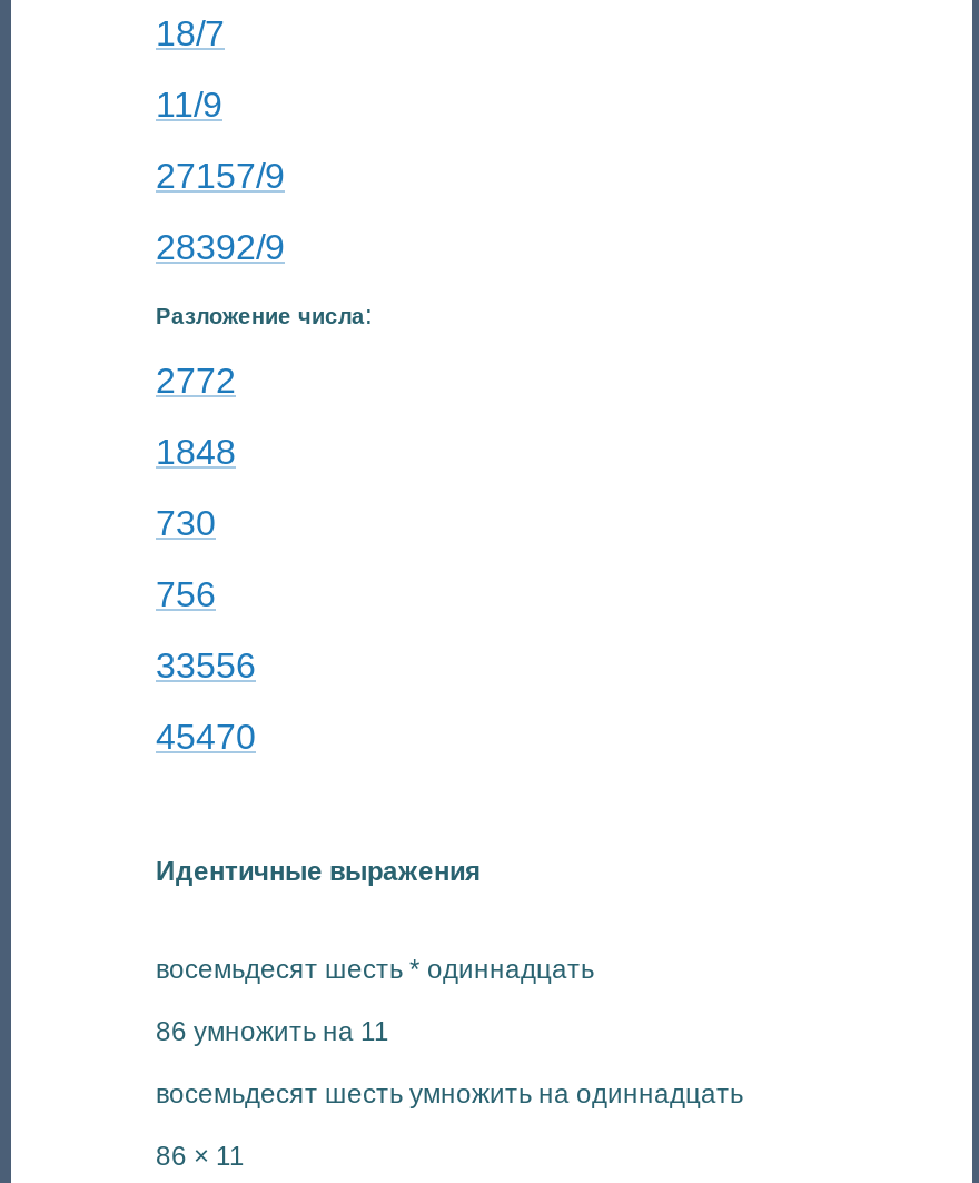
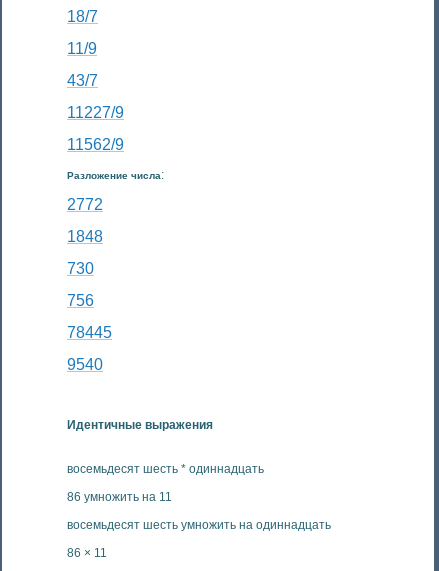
[156,157,285,266] 27157/9 | 28392/9 -> [67,72,124,153] 43/7 | 11227/9 | 11562/9
[156,647,256,684] 33556 -> [67,324,112,341] 78445
[156,718,256,756] 45470 -> [67,356,103,373] 9540

